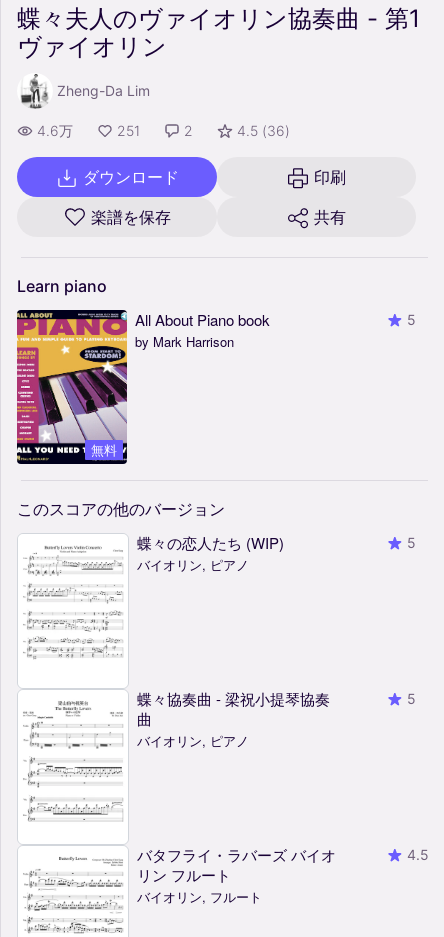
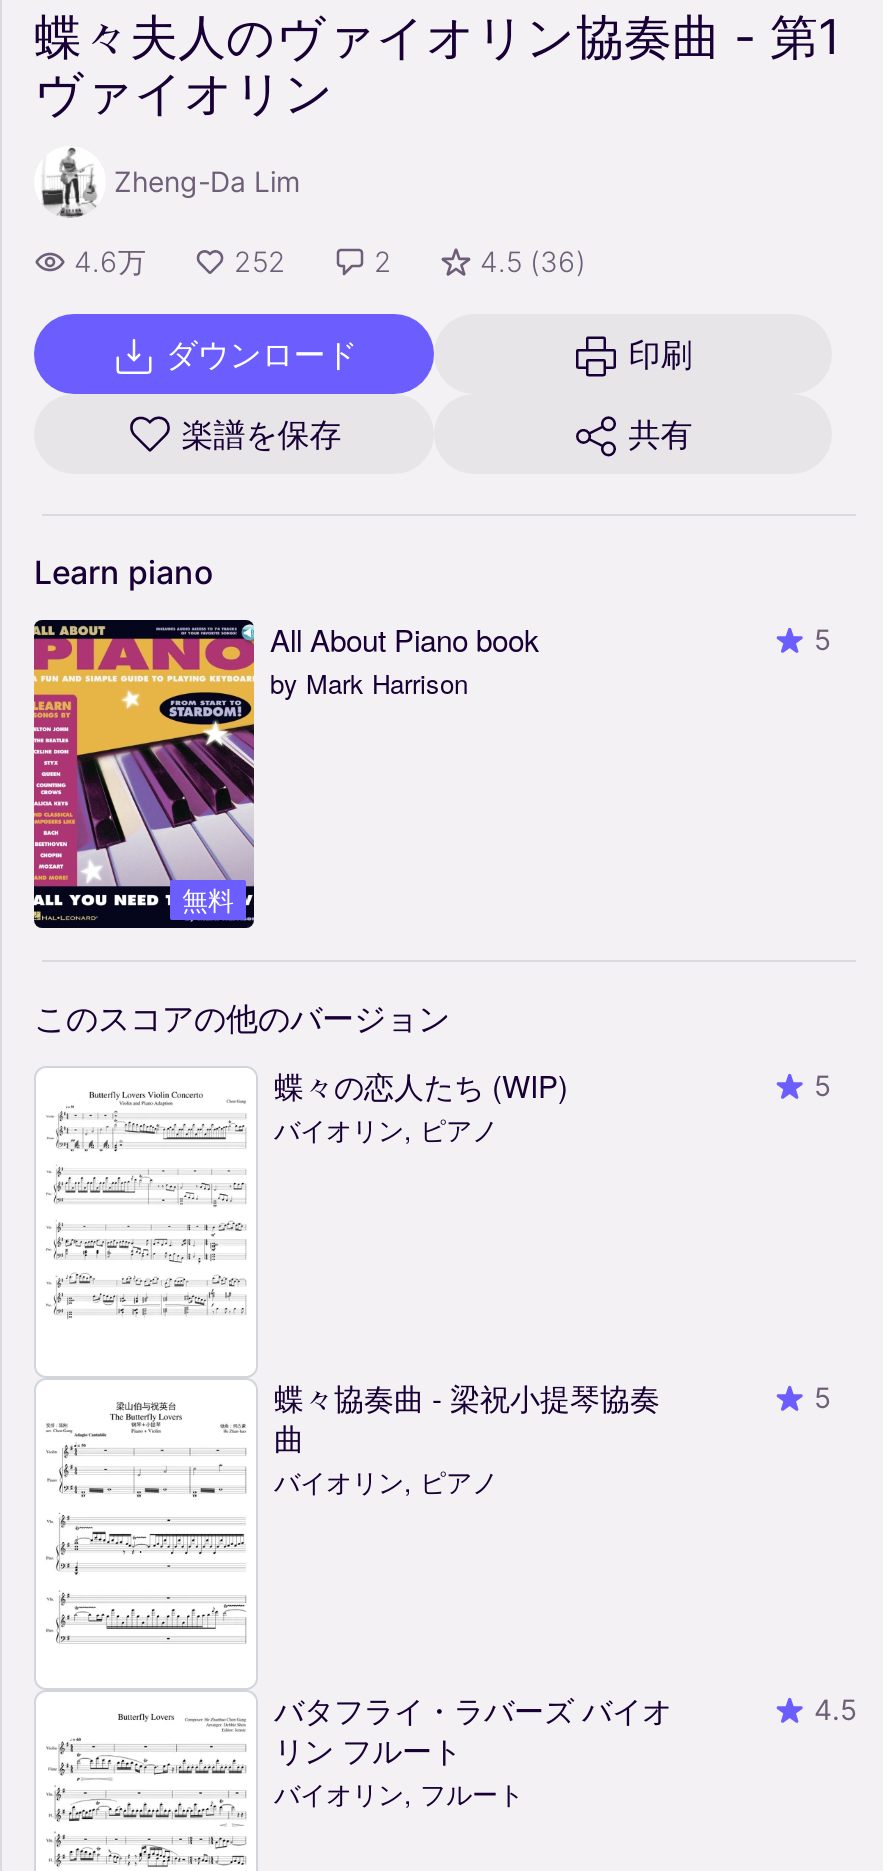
[117,122,140,139] 251 -> [234,244,286,278] 252

